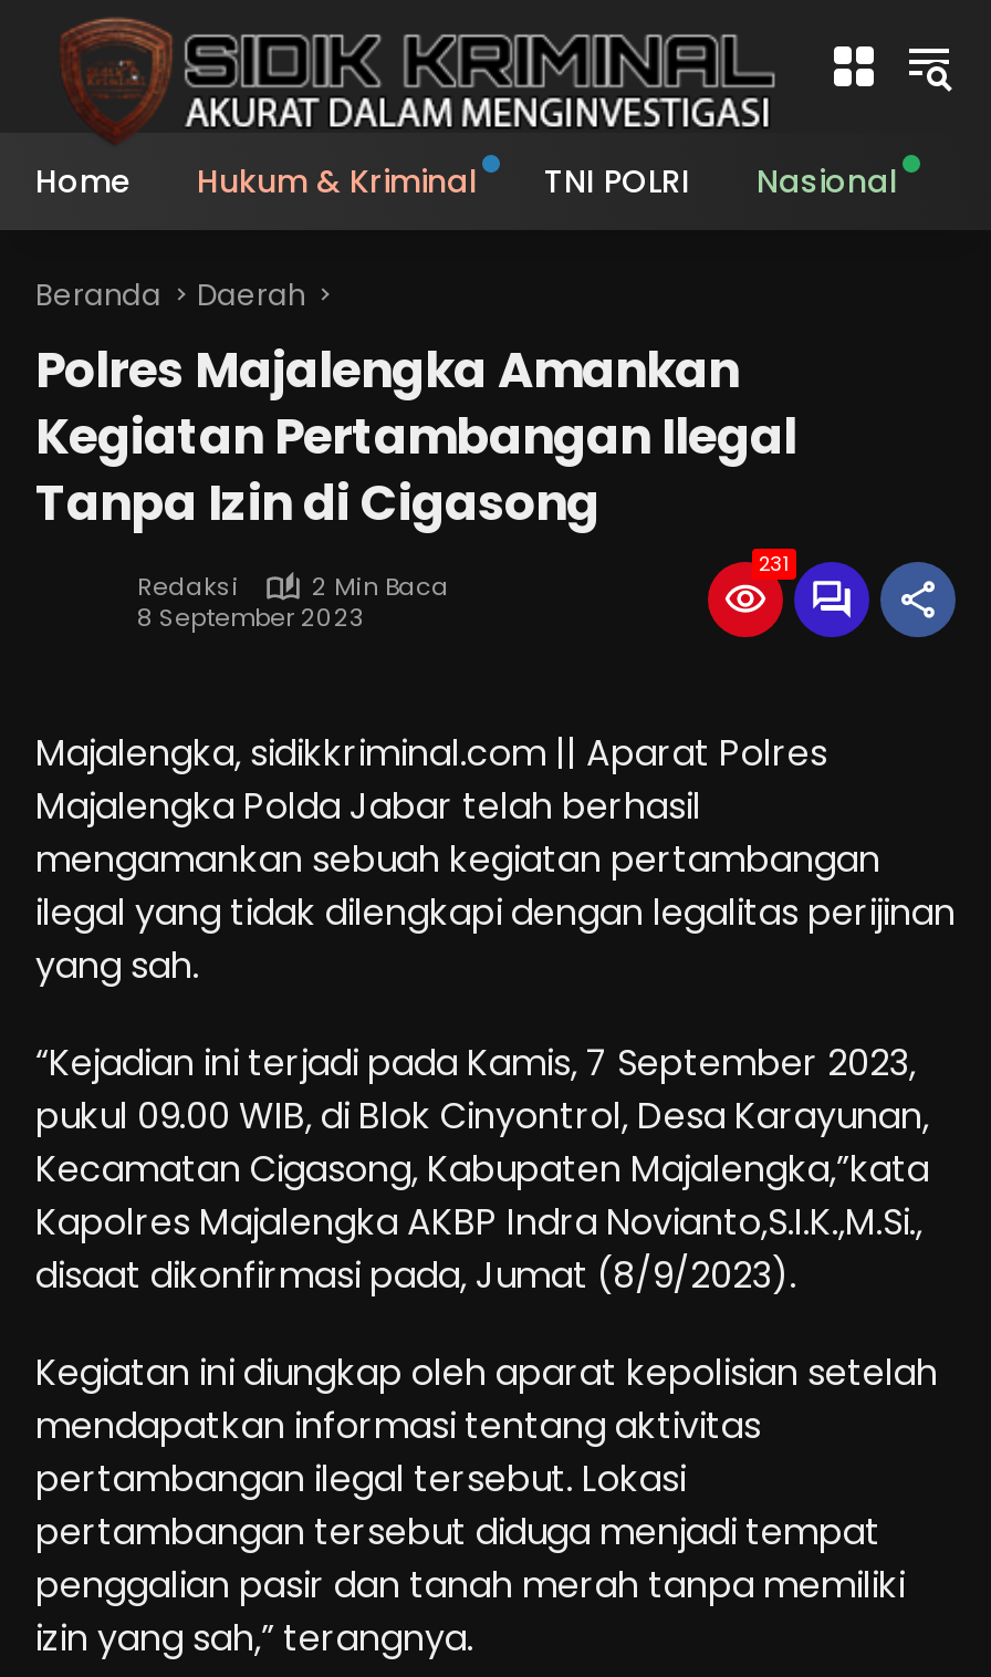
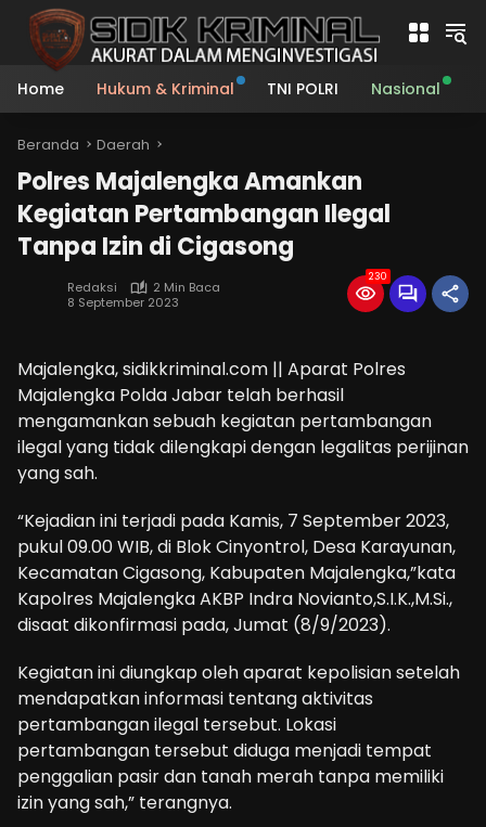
[759,551,790,577] 231 -> [369,270,387,283] 230

